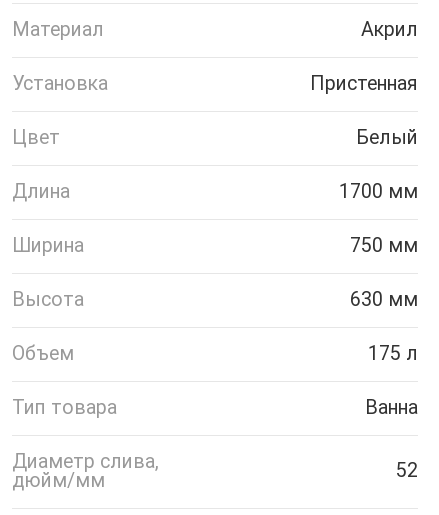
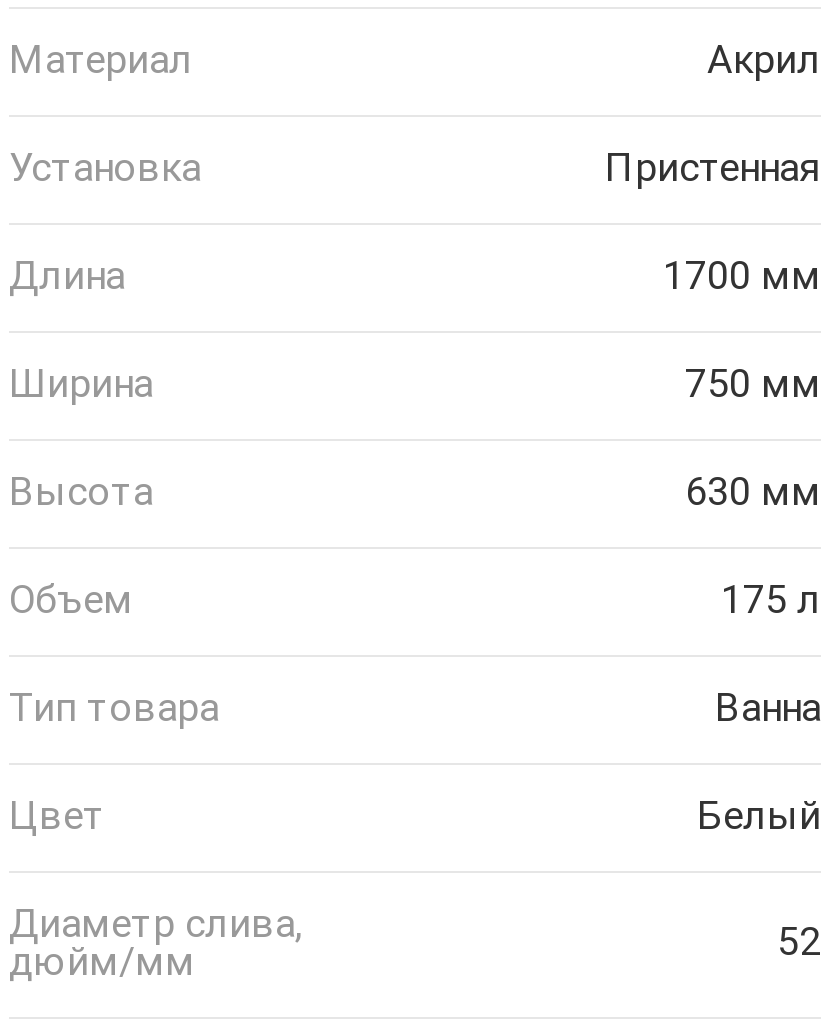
moved [12,126,418,149] -> [9,794,821,840]: Цвет | Белый
moved [12,180,418,419] -> [9,254,821,732]: Длина | 1700 мм | Ширина | ... | Тип товара | Ванна

